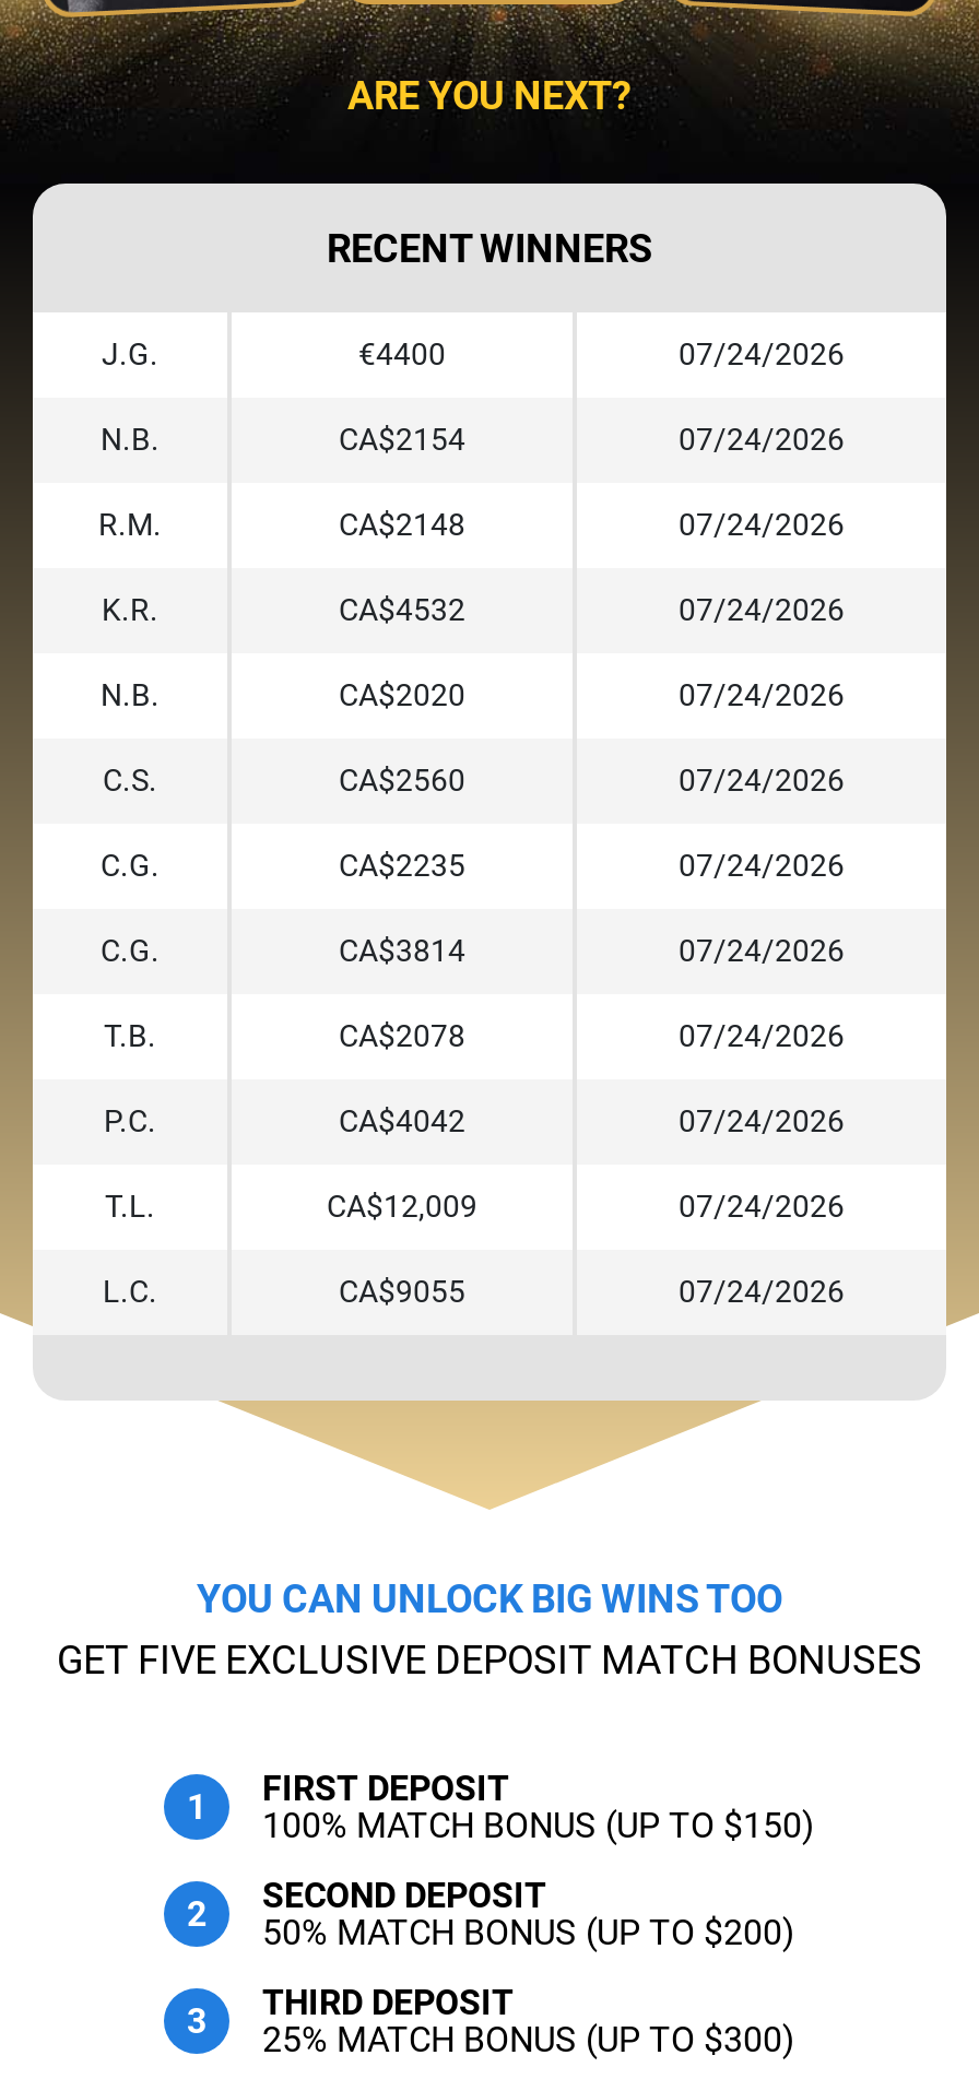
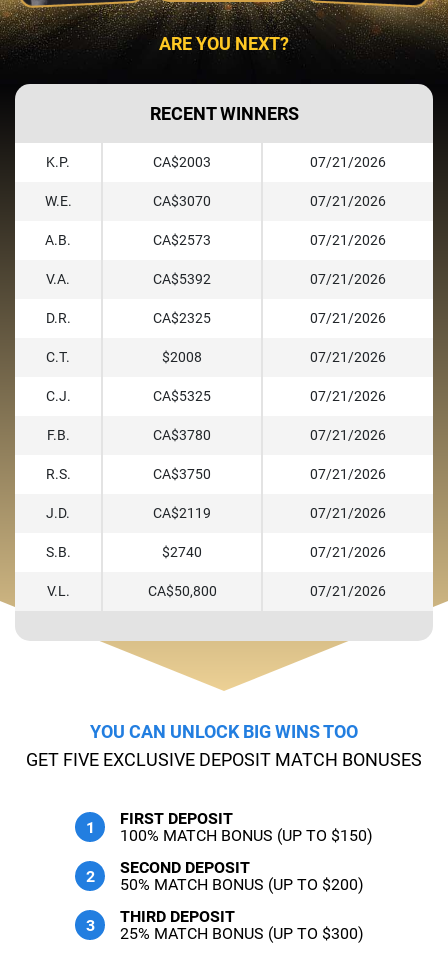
[102,336,845,371] J.G. | €4400 | 07/24/2026 -> [46,154,386,170] K.P. | CA$2003 | 07/21/2026
[101,421,845,456] N.B. | CA$2154 | 07/24/2026 -> [44,193,386,209] W.E. | CA$3070 | 07/21/2026
[98,506,845,541] R.M. | CA$2148 | 07/24/2026 -> [45,232,386,248] A.B. | CA$2573 | 07/21/2026
[102,592,845,627] K.R. | CA$4532 | 07/24/2026 -> [46,271,386,287] V.A. | CA$5392 | 07/21/2026
[101,677,845,712] N.B. | CA$2020 | 07/24/2026 -> [45,310,386,326] D.R. | CA$2325 | 07/21/2026
[103,762,845,797] C.S. | CA$2560 | 07/24/2026 -> [46,349,386,365] C.T. | $2008 | 07/21/2026
[101,847,845,882] C.G. | CA$2235 | 07/24/2026 -> [45,388,386,404] C.J. | CA$5325 | 07/21/2026
[101,933,845,968] C.G. | CA$3814 | 07/24/2026 -> [46,427,386,443] F.B. | CA$3780 | 07/21/2026
[104,1018,845,1053] T.B. | CA$2078 | 07/24/2026 -> [45,466,386,482] R.S. | CA$3750 | 07/21/2026
[104,1103,845,1138] P.C. | CA$4042 | 07/24/2026 -> [46,505,386,521] J.D. | CA$2119 | 07/21/2026
[105,1188,845,1223] T.L. | CA$12,009 | 07/24/2026 -> [45,544,386,560] S.B. | $2740 | 07/21/2026
[103,1273,845,1308] L.C. | CA$9055 | 07/24/2026 -> [46,583,386,599] V.L. | CA$50,800 | 07/21/2026

